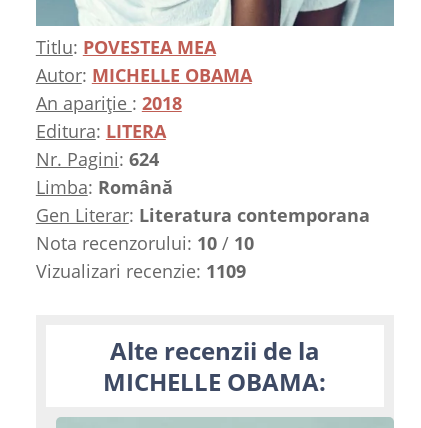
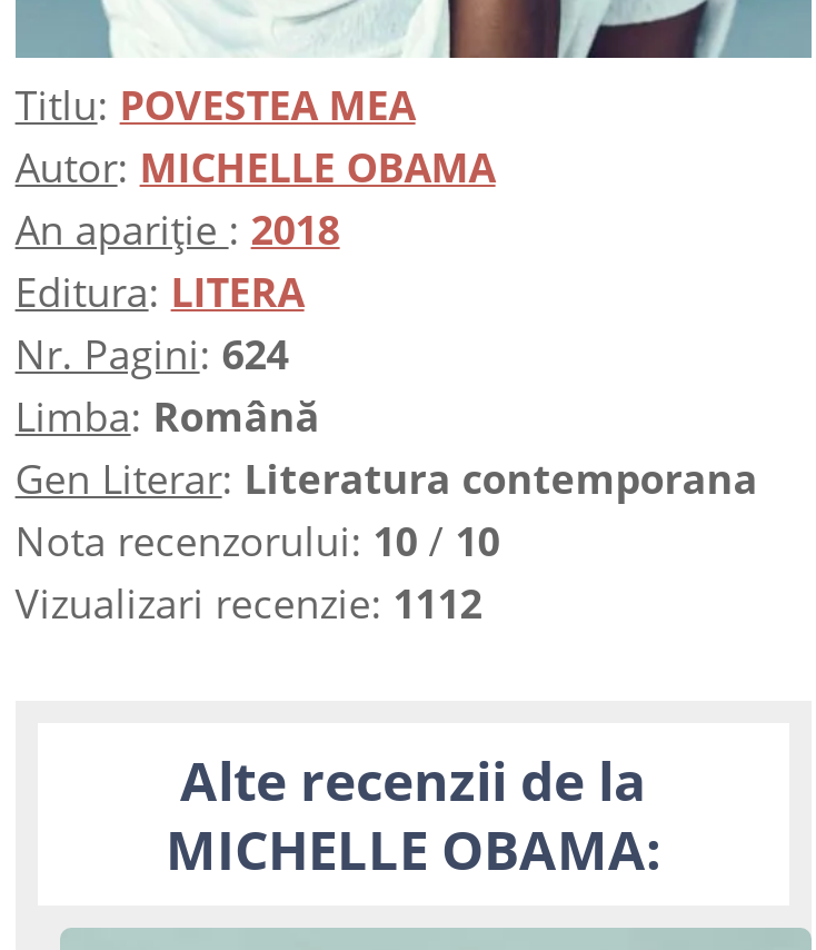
[36,259,246,283] Vizualizari recenzie: 1109 -> [15,576,482,630] Vizualizari recenzie: 1112

